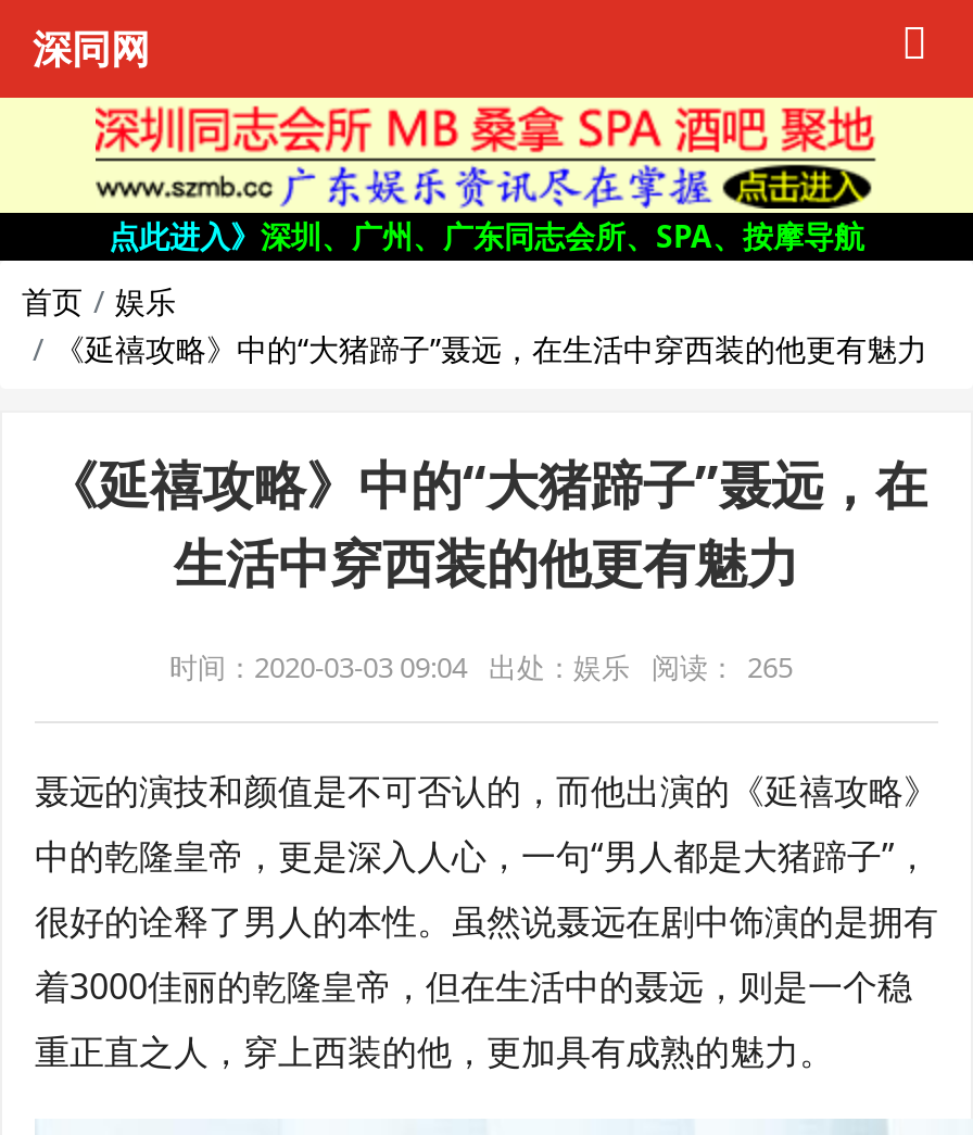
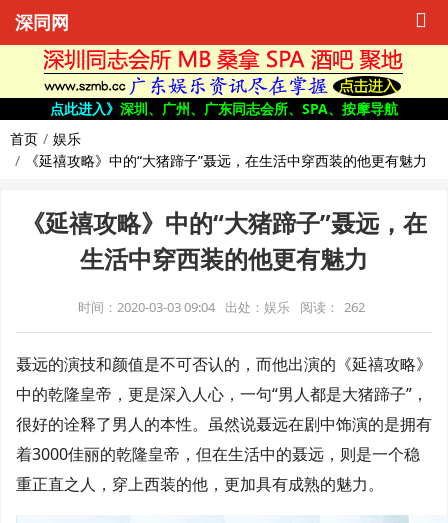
[169,647,793,686] 时间：2020-03-03 09:04 出处：娱乐 阅读： 265 -> [78,298,365,316] 时间：2020-03-03 09:04 出处：娱乐 阅读： 262

